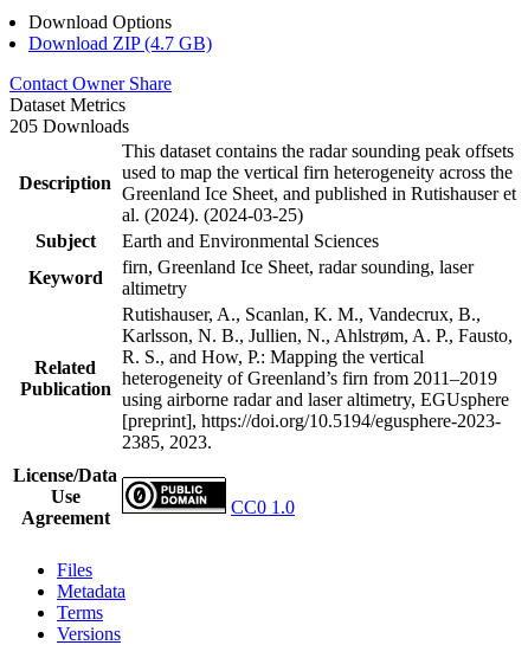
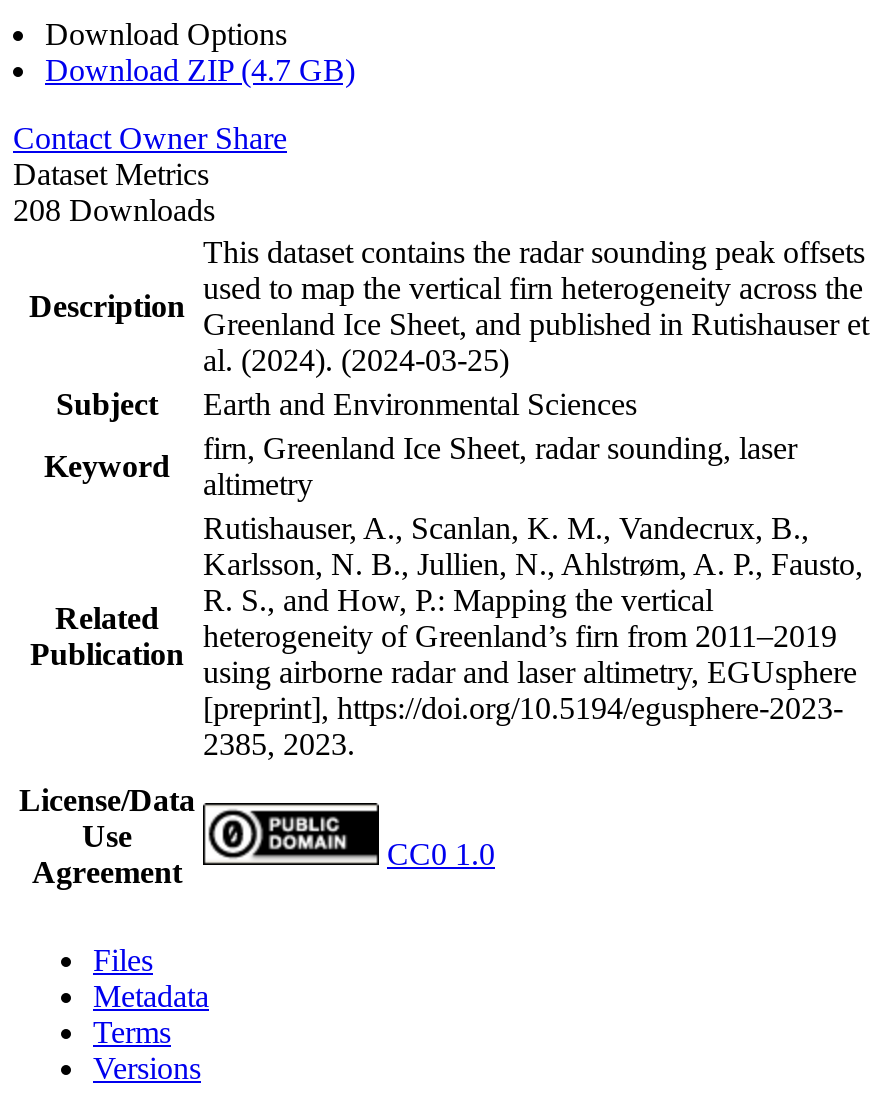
[9,116,129,136] 205 Downloads -> [13,192,215,226] 208 Downloads

